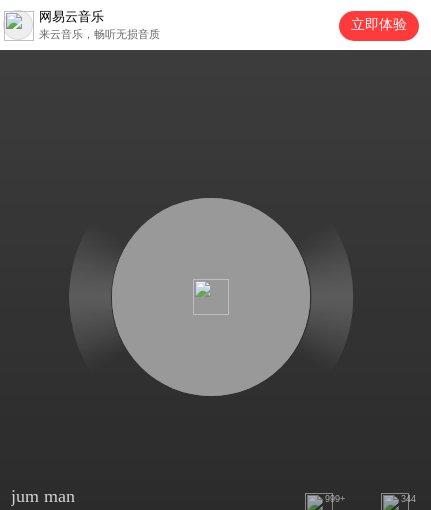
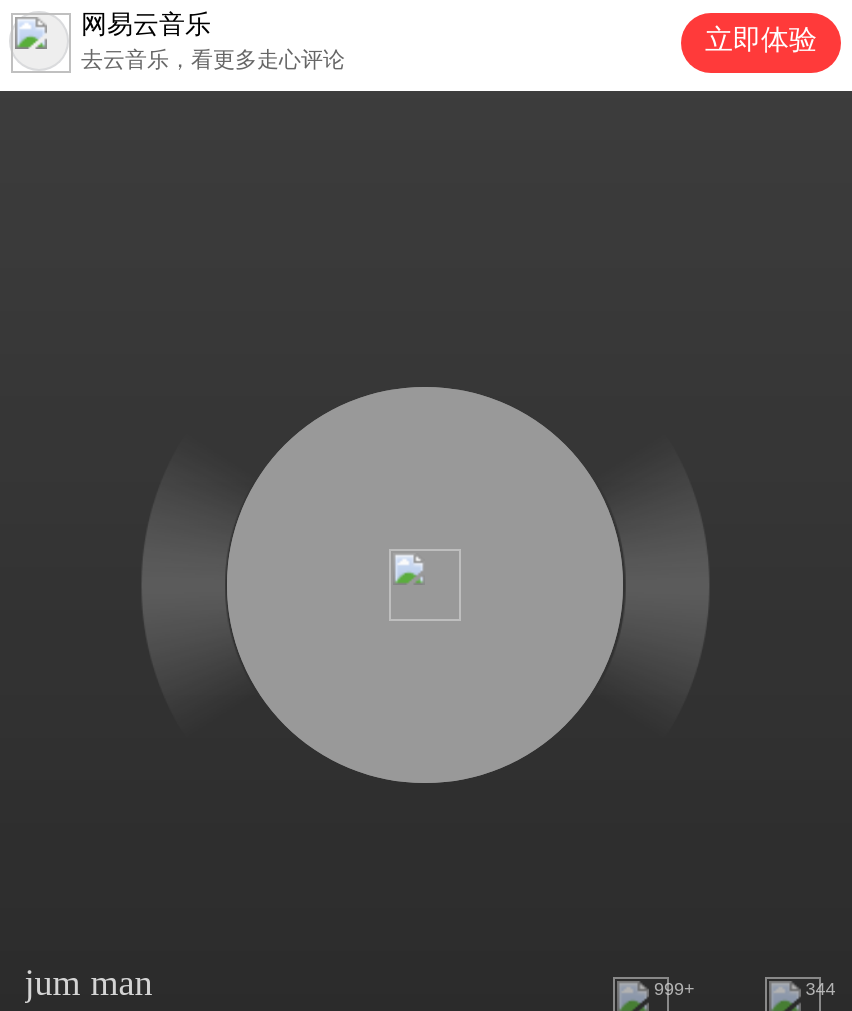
[39,28,160,40] 来云音乐，畅听无损音质 -> [81,47,345,71] 去云音乐，看更多走心评论

